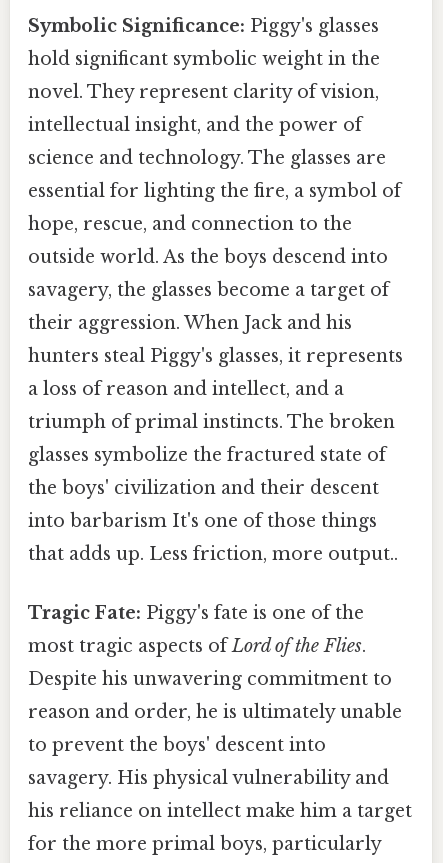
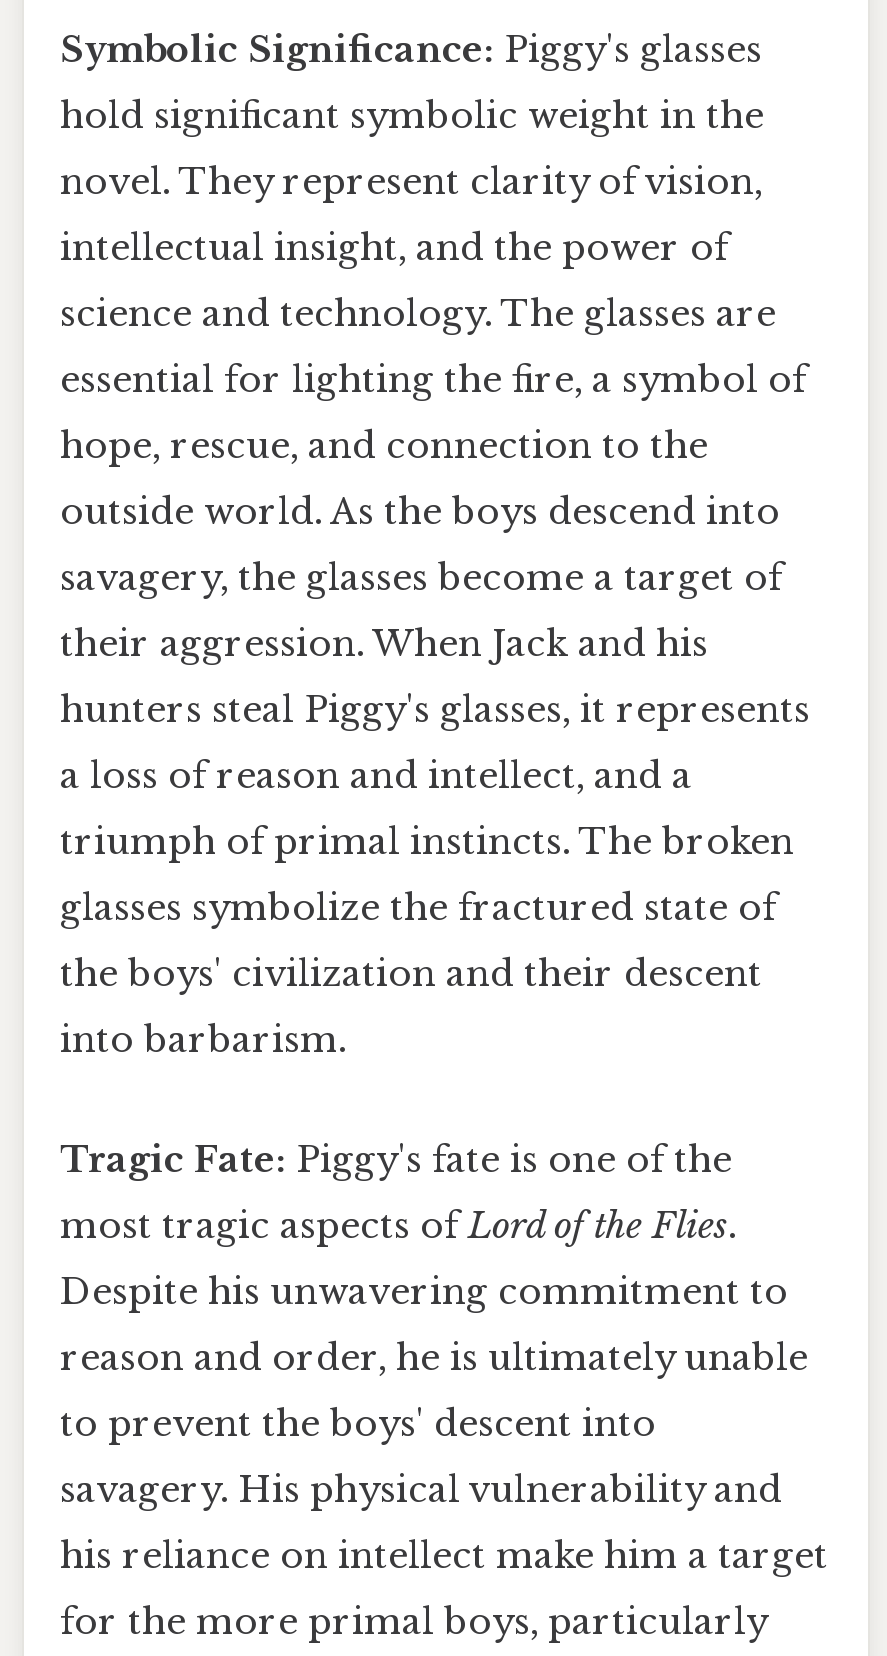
[28,510,398,565] into barbarism It's one of those things | that adds up. Less friction, more output.. -> [60,1018,346,1062] into barbarism.

